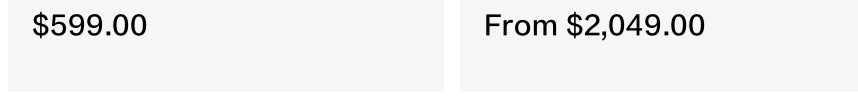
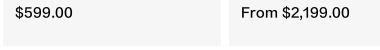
[484,10,706,42] From $2,049.00 -> [241,5,350,21] From $2,199.00

